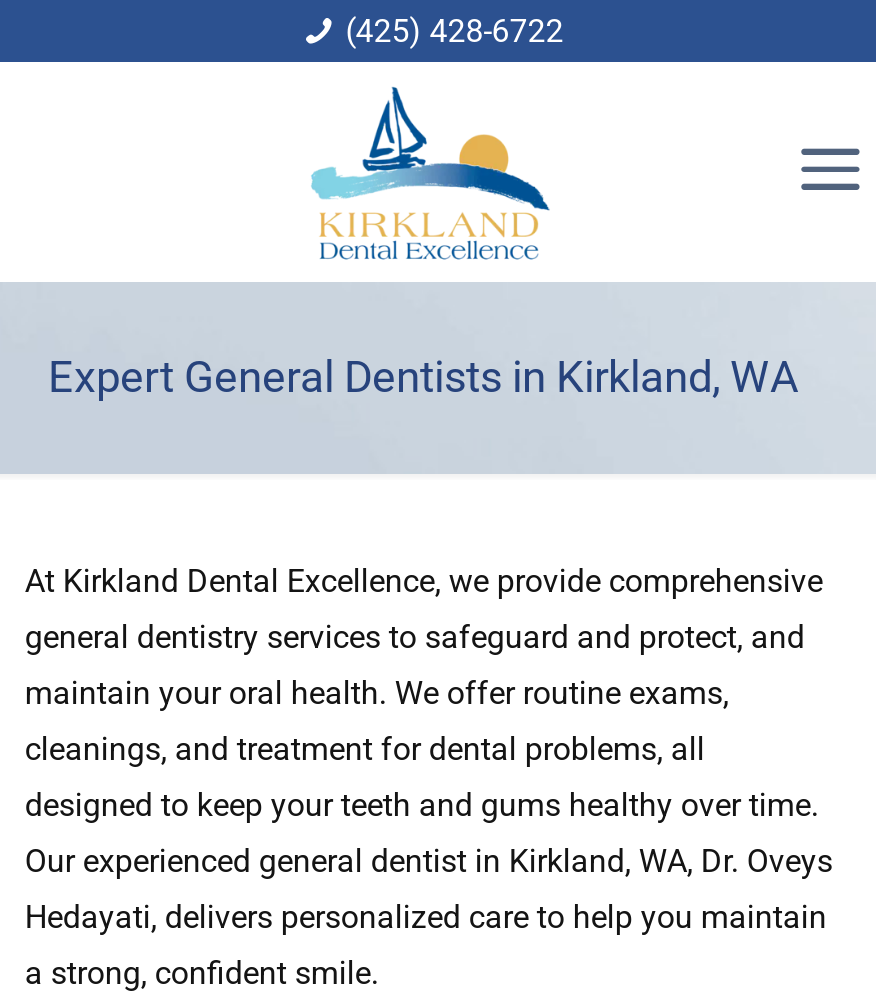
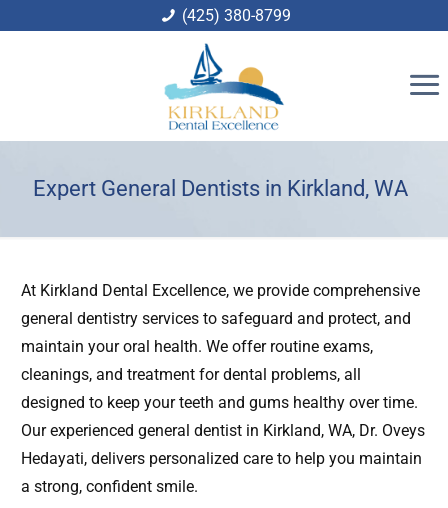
[345,12,563,50] (425) 428-6722 -> [182,6,291,25] (425) 380-8799

